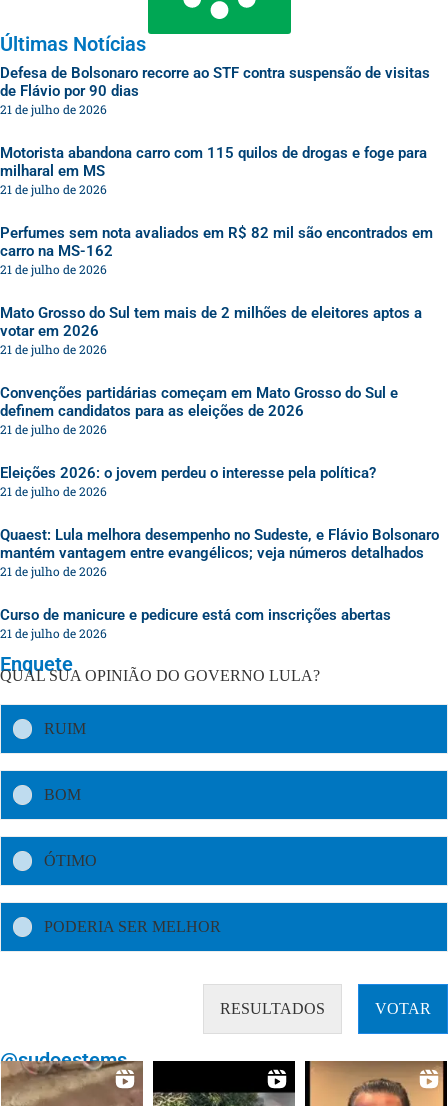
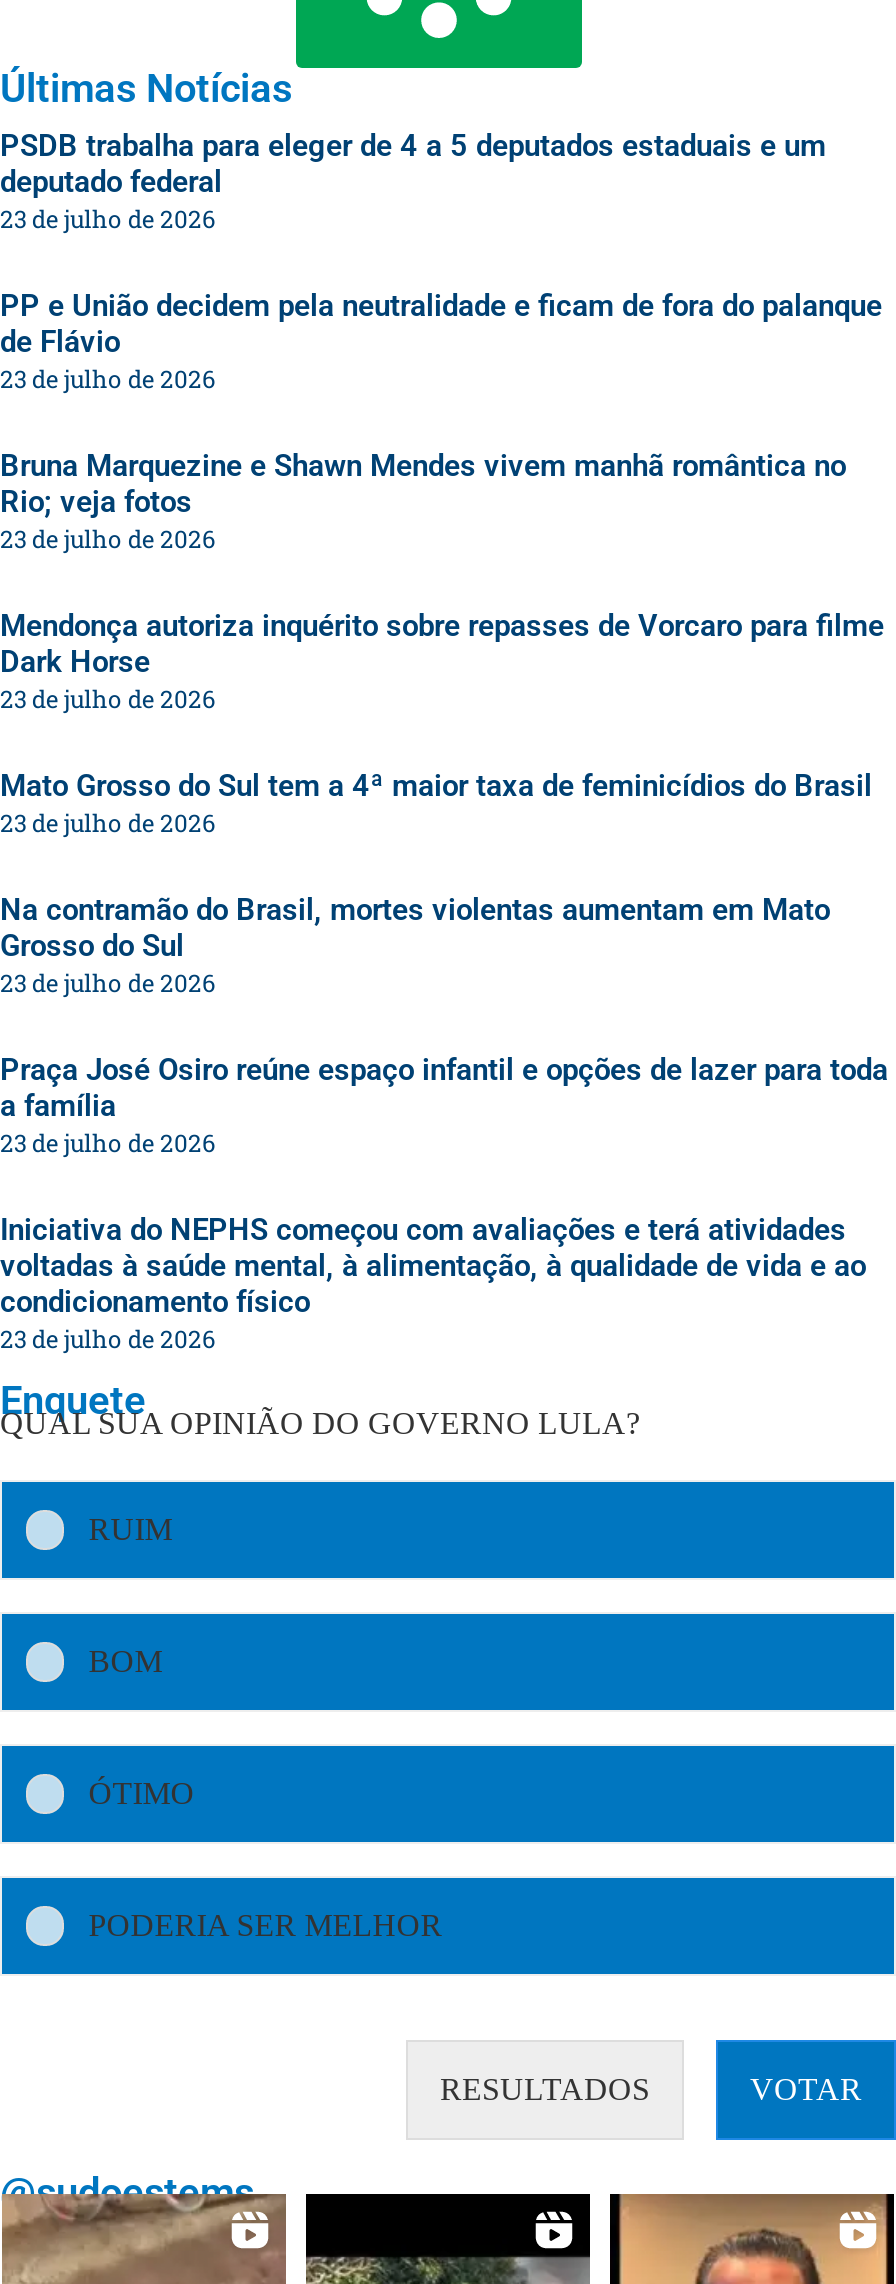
[0,64,430,117] Defesa de Bolsonaro recorre ao STF contra suspensão de visitas | de Flávio por 90 dias | 21 de julho de 2026 -> [0,128,826,234] PSDB trabalha para eleger de 4 a 5 deputados estaduais e um | deputado federal | 23 de julho de 2026
[0,144,427,197] Motorista abandona carro com 115 quilos de drogas e foge para | milharal em MS | 21 de julho de 2026 -> [0,288,882,394] PP e União decidem pela neutralidade e ficam de fora do palanque | de Flávio | 23 de julho de 2026
[0,224,433,277] Perfumes sem nota avaliados em R$ 82 mil são encontrados em | carro na MS-162 | 21 de julho de 2026 -> [0,448,846,554] Bruna Marquezine e Shawn Mendes vivem manhã romântica no | Rio; veja fotos | 23 de julho de 2026
[0,304,422,357] Mato Grosso do Sul tem mais de 2 milhões de eleitores aptos a | votar em 2026 | 21 de julho de 2026 -> [0,608,884,714] Mendonça autoriza inquérito sobre repasses de Vorcaro para filme | Dark Horse | 23 de julho de 2026
[0,384,398,437] Convenções partidárias começam em Mato Grosso do Sul e | definem candidatos para as eleições de 2026 | 21 de julho de 2026 -> [0,768,872,838] Mato Grosso do Sul tem a 4ª maior taxa de feminicídios do Brasil | 23 de julho de 2026
[0,464,376,499] Eleições 2026: o jovem perdeu o interesse pela política? | 21 de julho de 2026 -> [0,892,830,998] Na contramão do Brasil, mortes violentas aumentam em Mato | Grosso do Sul | 23 de julho de 2026
[0,526,439,579] Quaest: Lula melhora desempenho no Sudeste, e Flávio Bolsonaro | mantém vantagem entre evangélicos; veja números detalhados | 21 de julho de 2026 -> [0,1052,888,1158] Praça José Osiro reúne espaço infantil e opções de lazer para toda | a família | 23 de julho de 2026
[0,606,391,641] Curso de manicure e pedicure está com inscrições abertas | 21 de julho de 2026 -> [0,1212,866,1354] Iniciativa do NEPHS começou com avaliações e terá atividades | voltadas à saúde mental, à alimentação, à qualidade de vida e ao | condicionamento físico | 23 de julho de 2026

